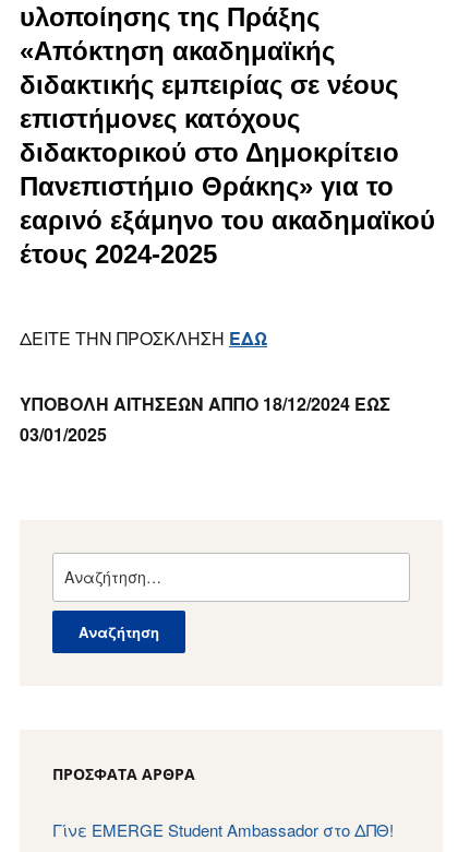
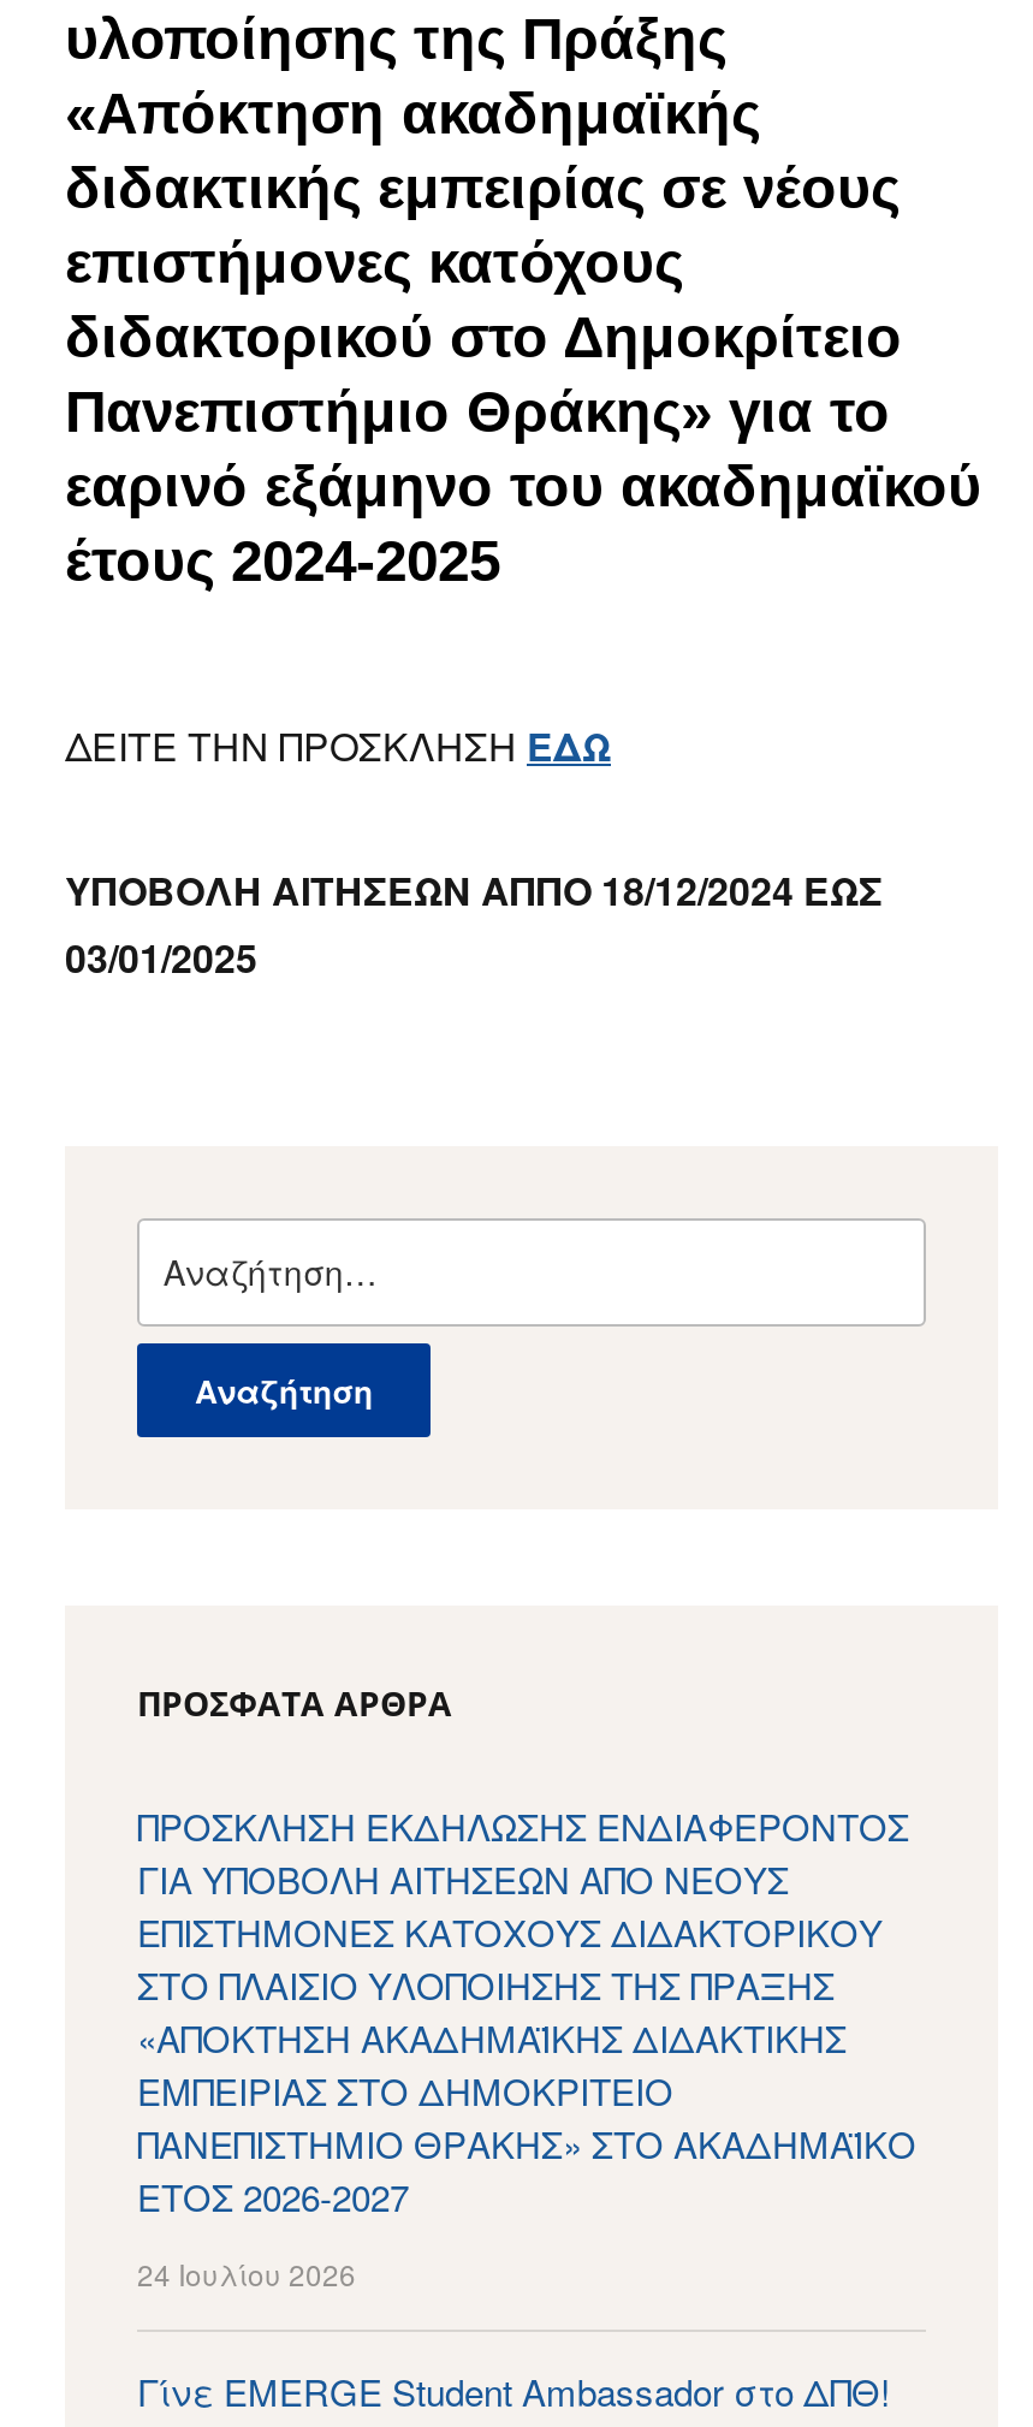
none -> [137,1801,916,2294] ΠΡΟΣΚΛΗΣΗ ΕΚΔΗΛΩΣΗΣ ΕΝΔΙΑΦΕΡΟΝΤΟΣ | ΓΙΑ ΥΠΟΒΟΛΗ ΑΙΤΗΣΕΩΝ ΑΠΟ ΝΕΟΥΣ | ΕΠΙΣΤΗΜΟΝΕΣ ΚΑΤΟΧΟΥΣ ΔΙΔΑΚΤΟΡΙΚΟΥ | ΣΤΟ ΠΛΑΙΣΙΟ ΥΛΟΠΟΙΗΣΗΣ ΤΗΣ ΠΡΑΞΗΣ | «ΑΠΟΚΤΗΣΗ ΑΚΑΔΗΜΑΪΚΗΣ ΔΙΔΑΚΤΙΚΗΣ | ΕΜΠΕΙΡΙΑΣ ΣΤΟ ΔΗΜΟΚΡΙΤΕΙΟ | ΠΑΝΕΠΙΣΤΗΜΙΟ ΘΡΑΚΗΣ» ΣΤΟ ΑΚΑΔΗΜΑΪΚΟ | ΕΤΟΣ 2026-2027 | 24 Ιουλίου 2026

